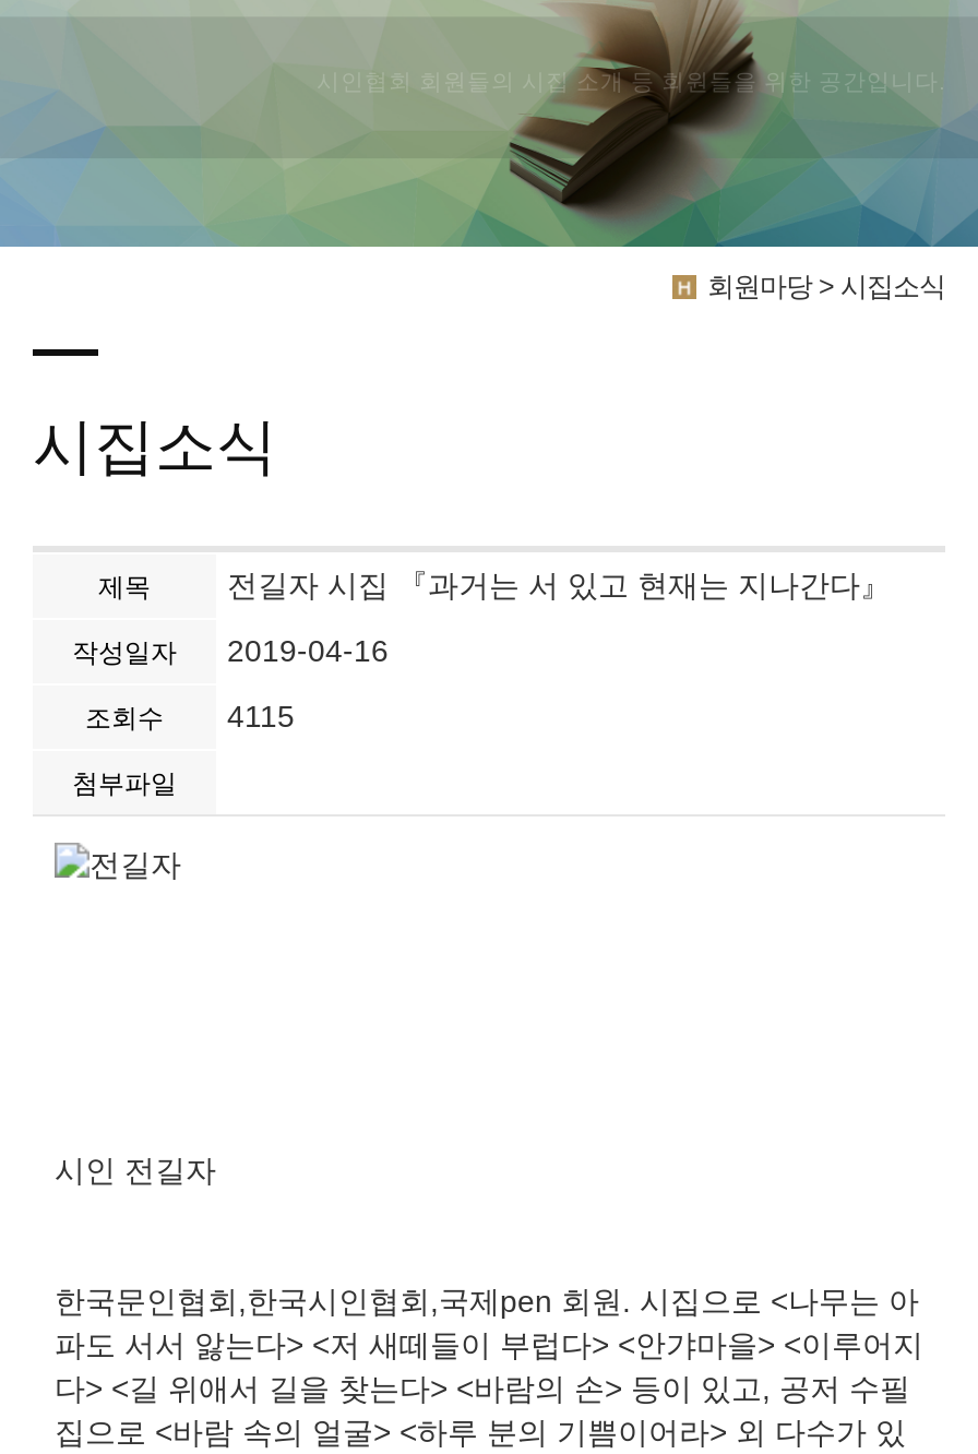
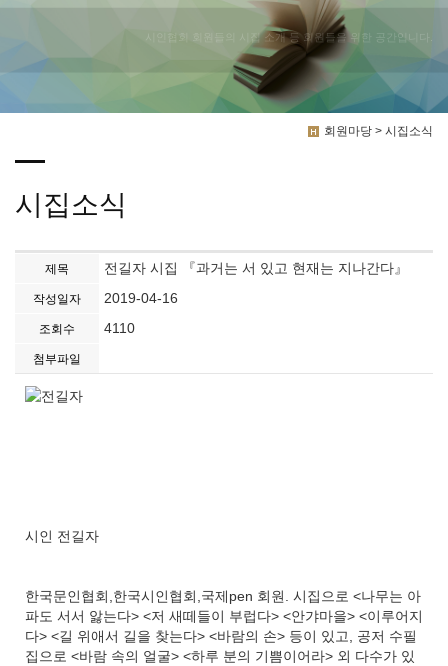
[227,699,295,734] 4115 -> [104,320,135,336] 4110

